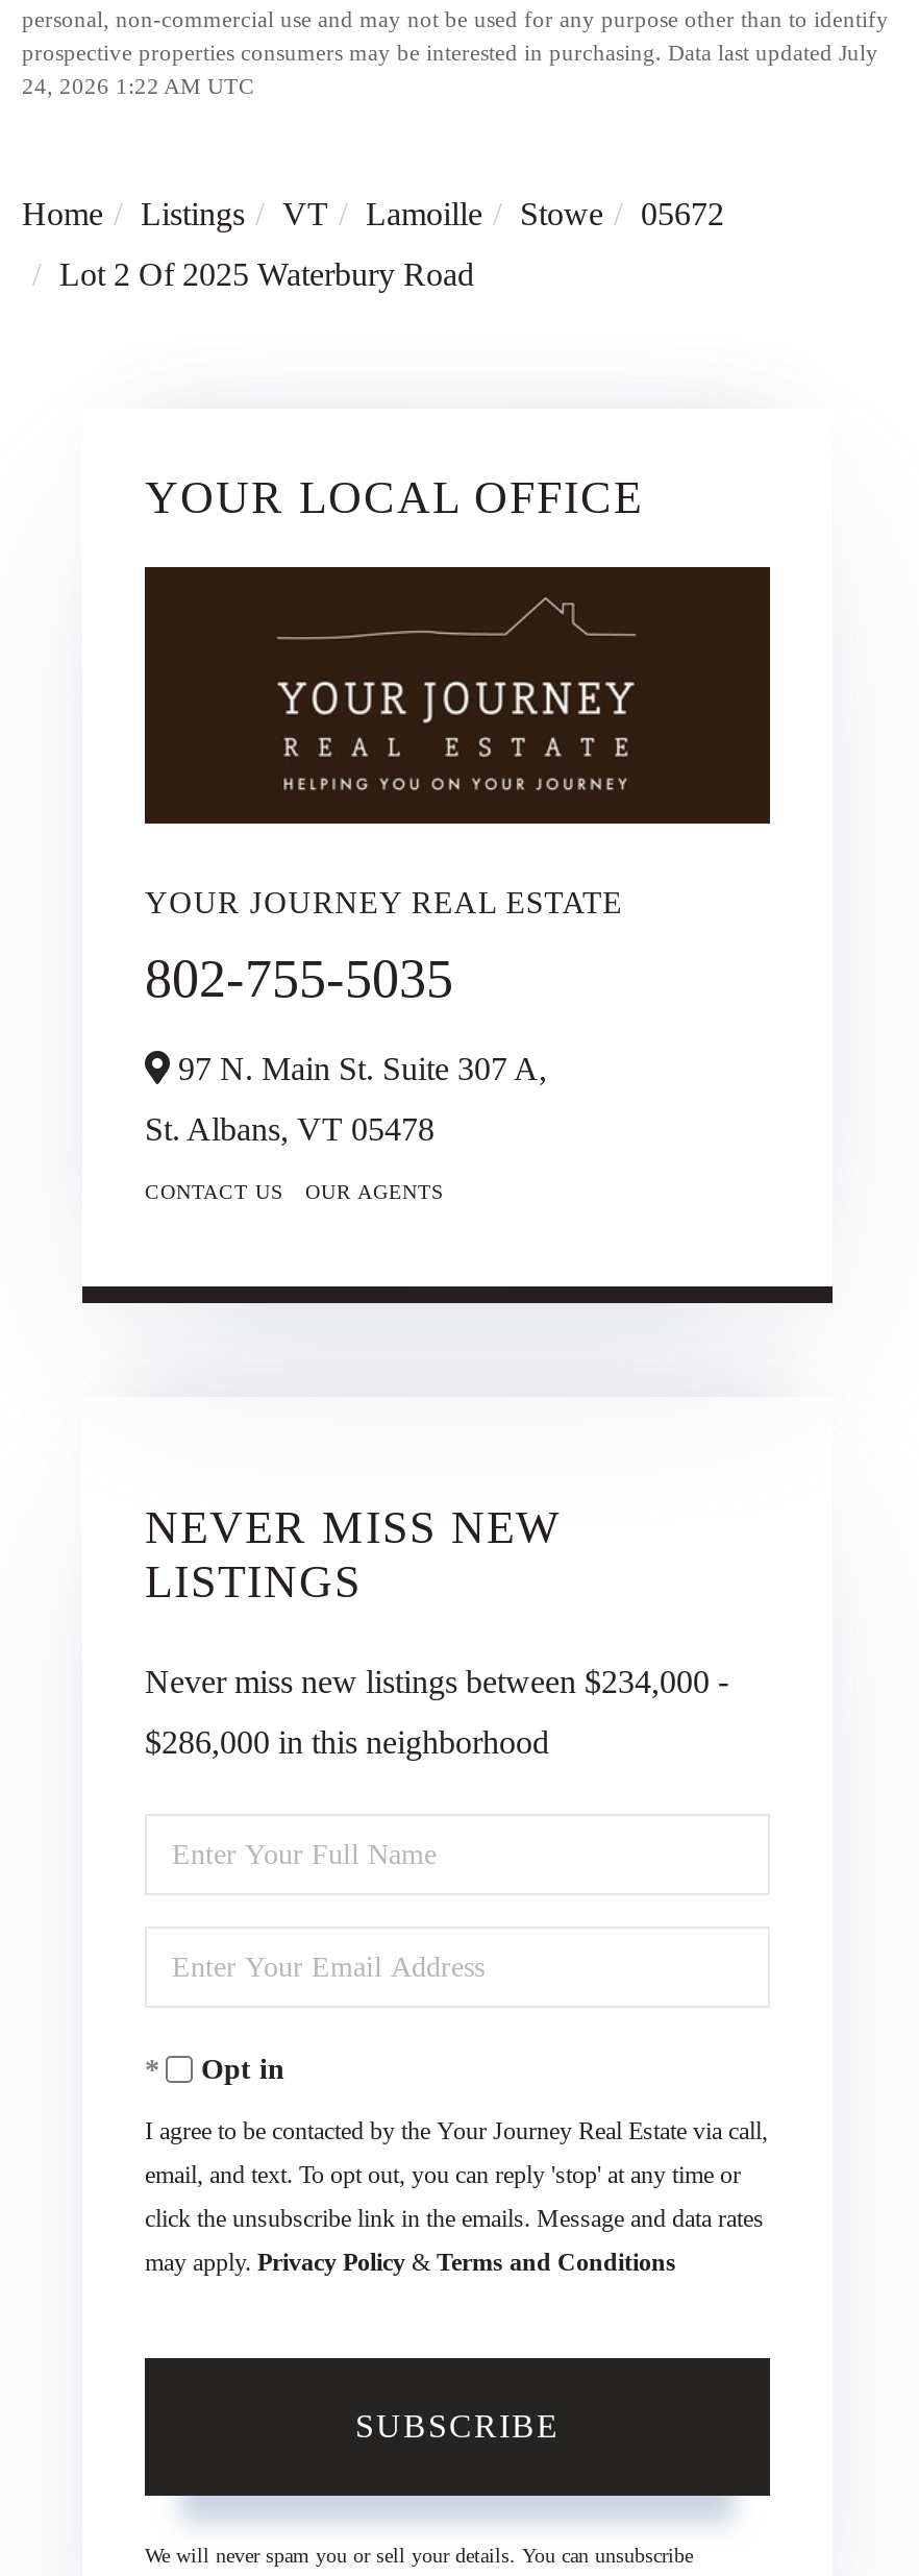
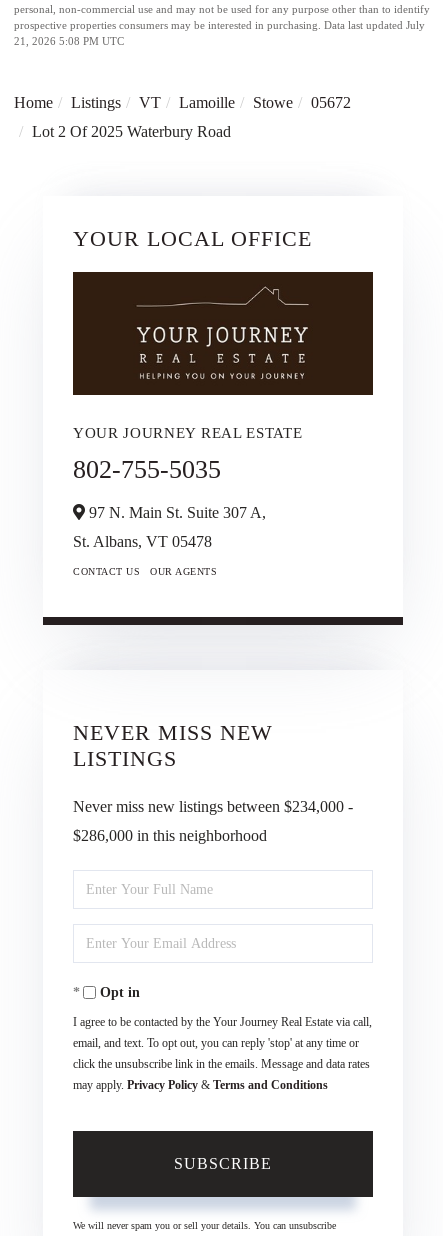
[22,72,253,97] 24, 2026 1:22 AM UTC -> [14,35,124,47] 21, 2026 5:08 PM UTC

